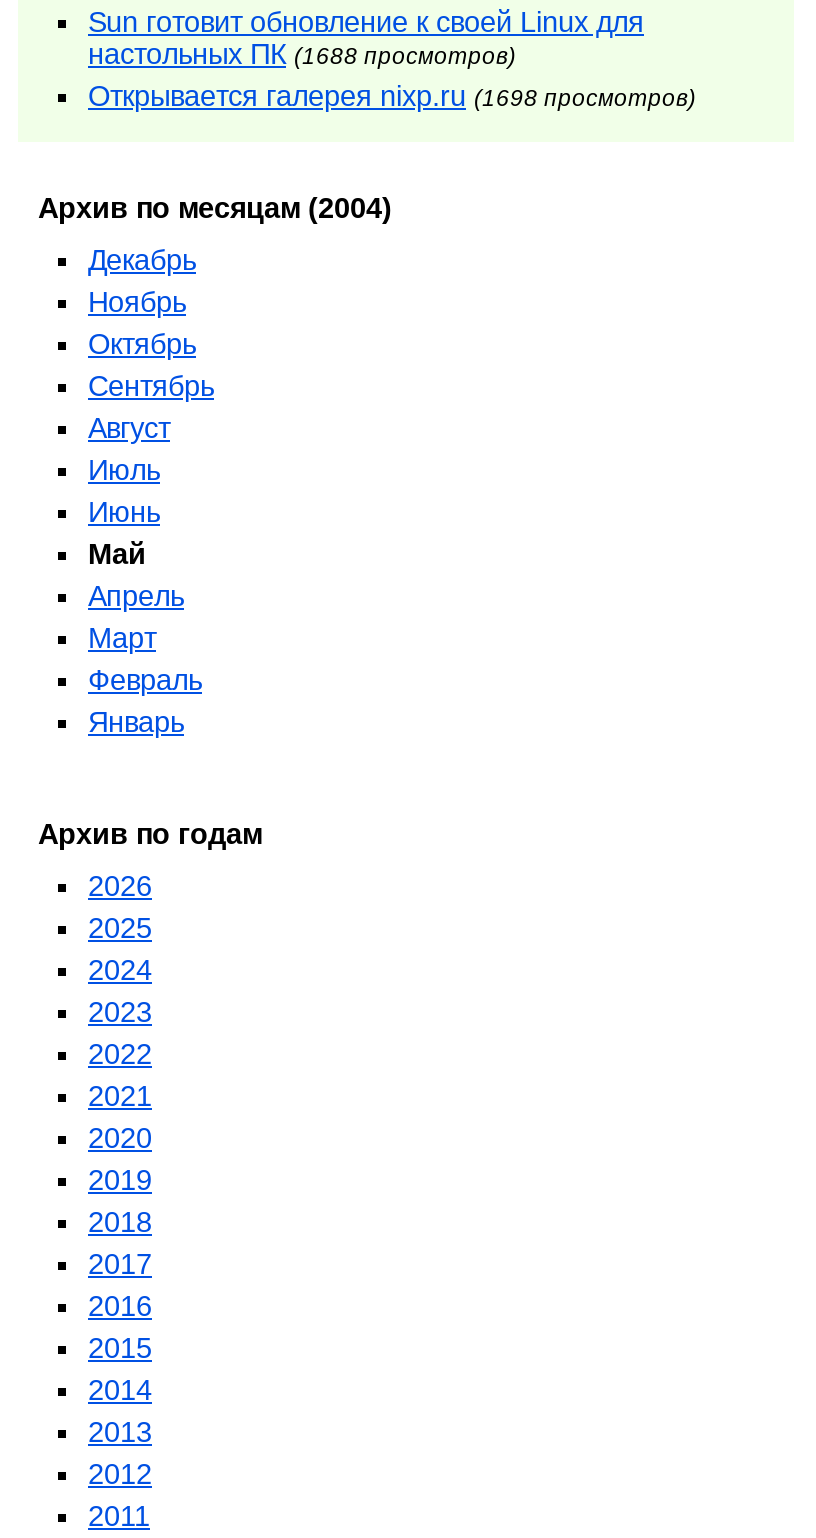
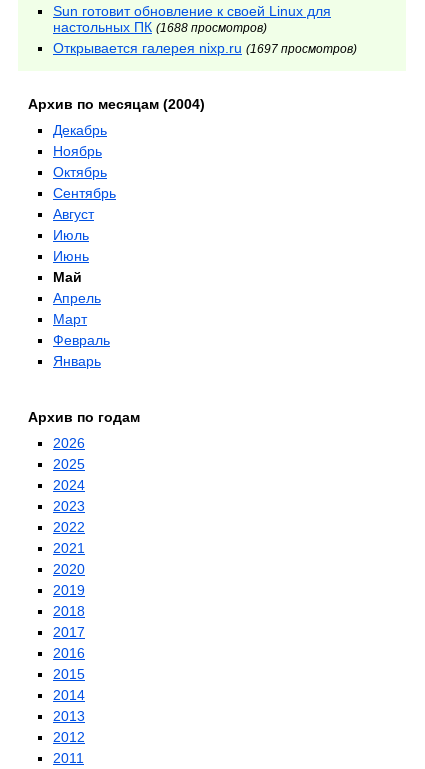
[88,80,696,112] Открывается галерея nixp.ru (1698 просмотров) -> [53,40,357,56] Открывается галерея nixp.ru (1697 просмотров)

